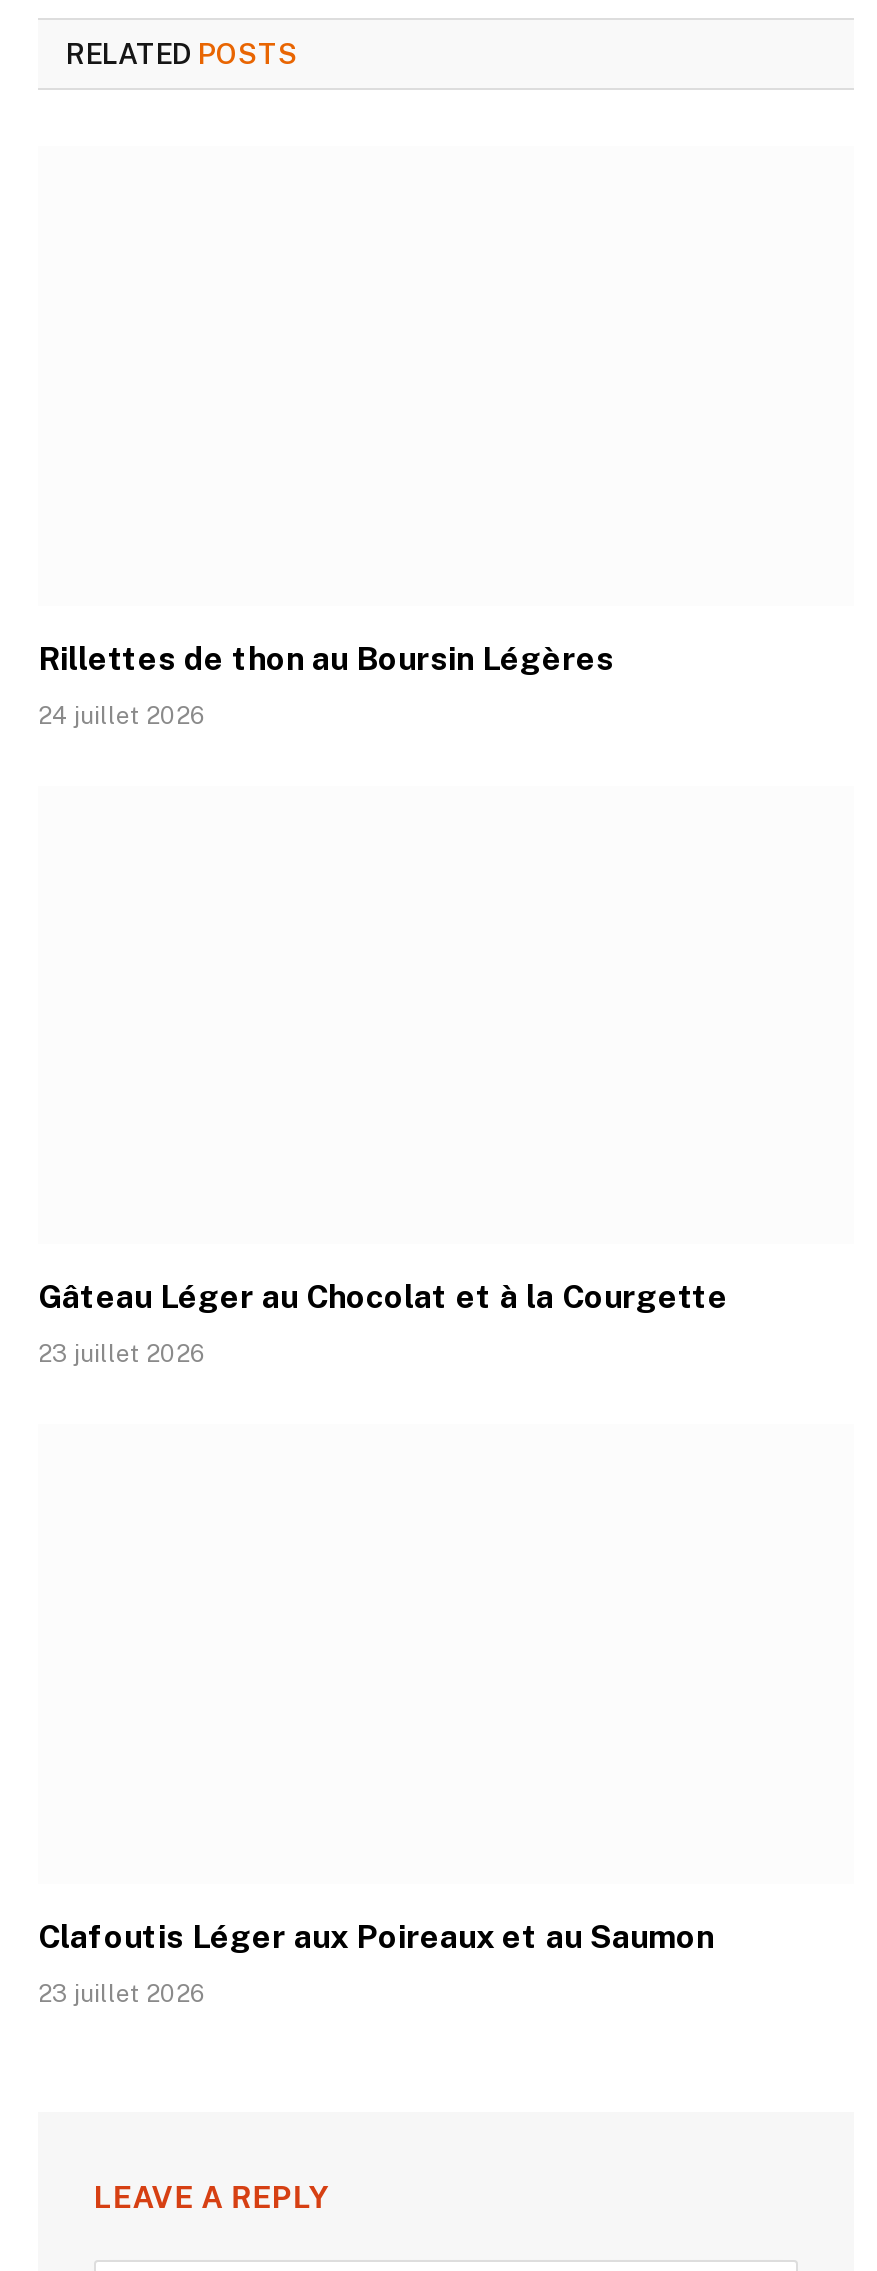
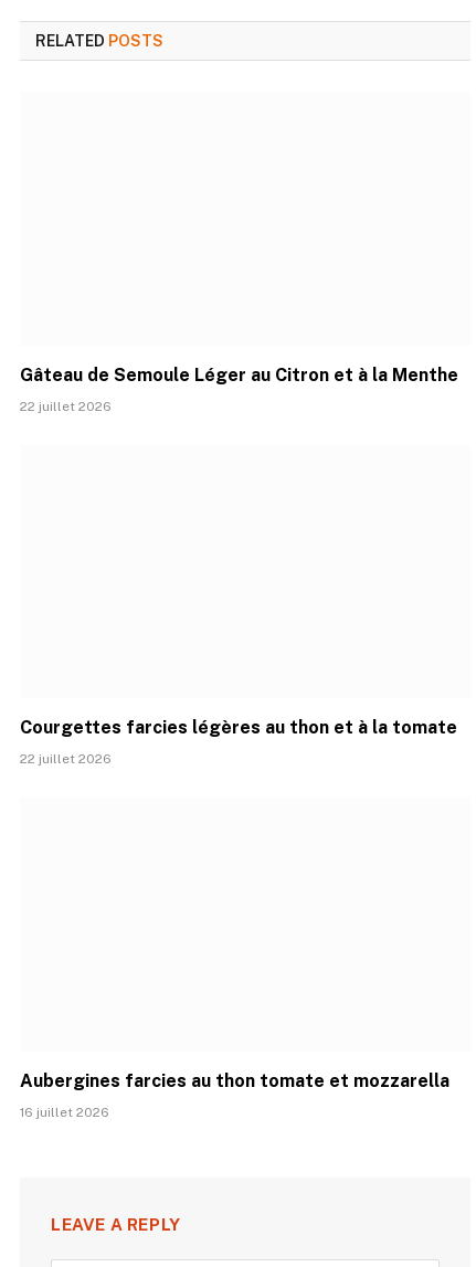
[38,639,614,677] Rillettes de thon au Boursin Légères -> [20,364,458,385] Gâteau de Semoule Léger au Citron et à la Menthe
[38,701,206,729] 24 juillet 2026 -> [20,398,112,414] 22 juillet 2026
[38,1278,728,1316] Gâteau Léger au Chocolat et à la Courgette -> [20,717,457,738] Courgettes farcies légères au thon et à la tomate
[38,1340,206,1368] 23 juillet 2026 -> [20,751,112,767] 22 juillet 2026
[38,1917,714,1955] Clafoutis Léger aux Poireaux et au Saumon -> [20,1070,449,1091] Aubergines farcies au thon tomate et mozzarella
[38,1979,206,2007] 23 juillet 2026 -> [20,1104,109,1120] 16 juillet 2026

